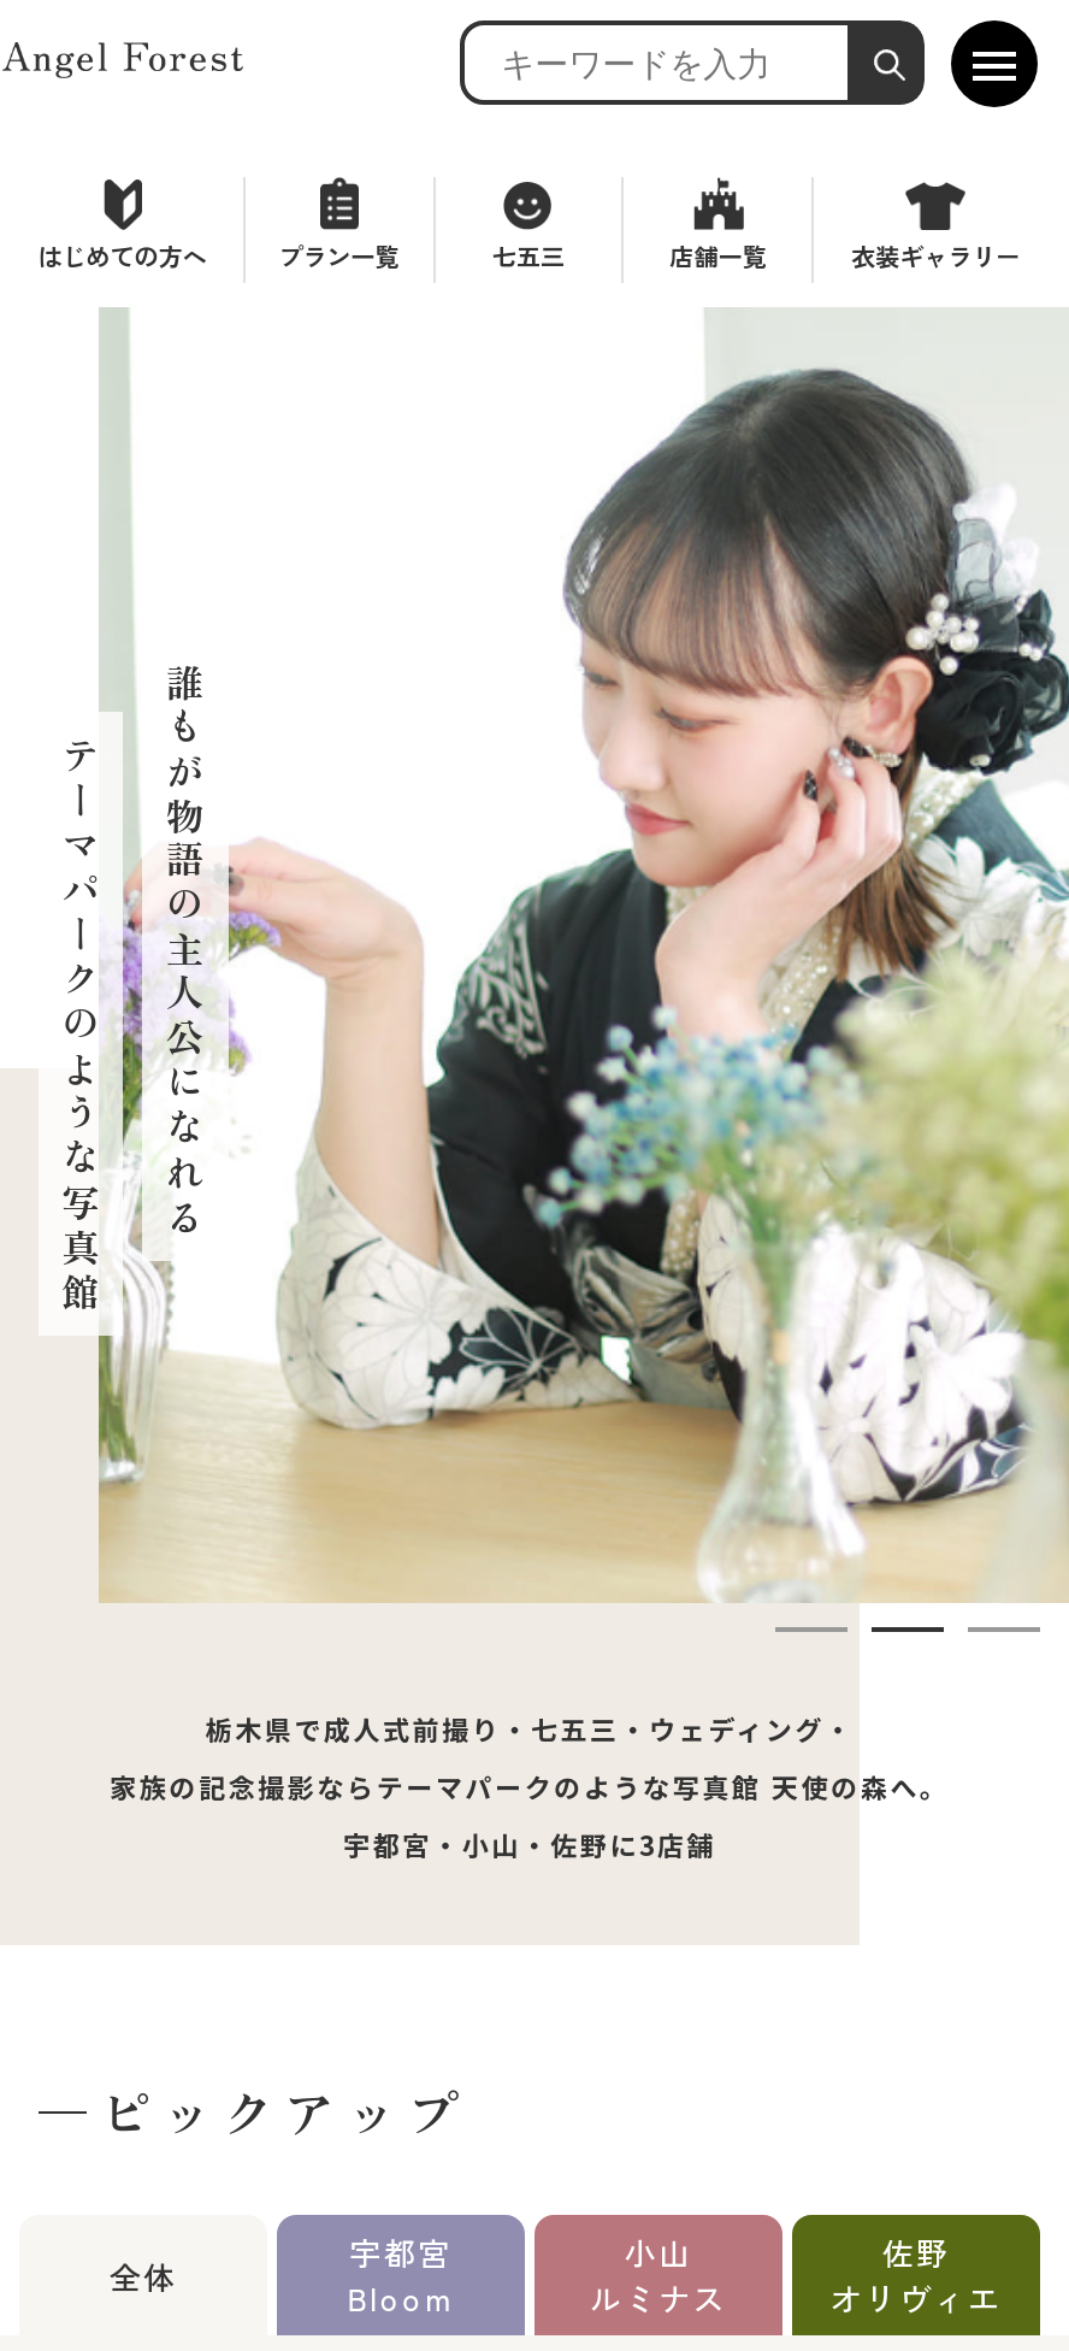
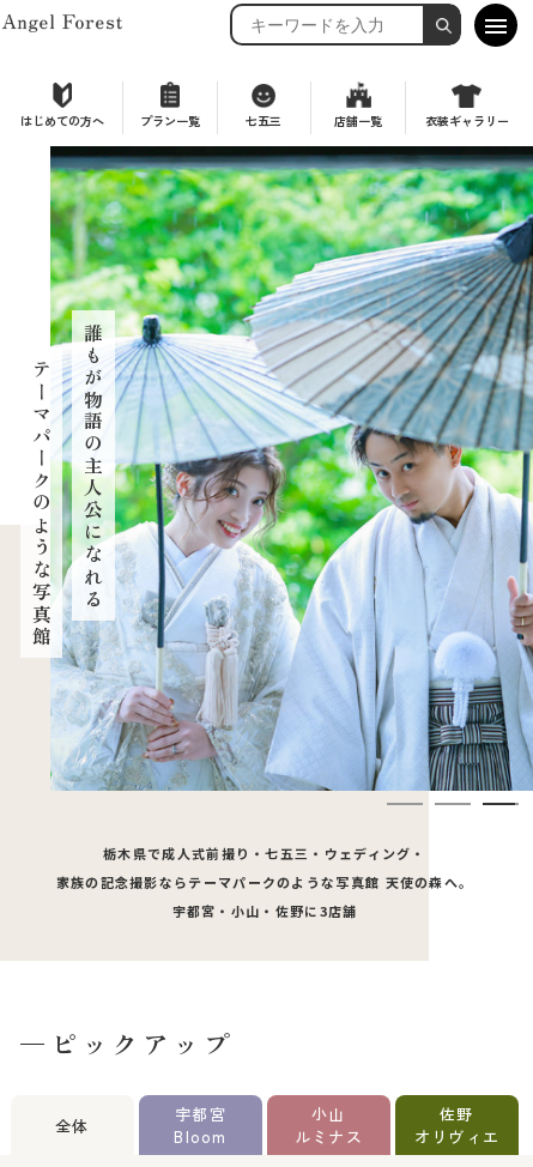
[96,307,1062,1603] [image] -> [49,145,529,792] [image]

